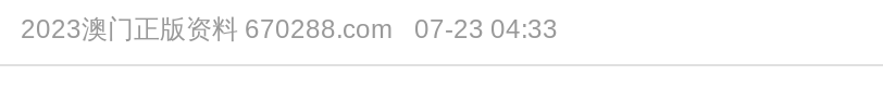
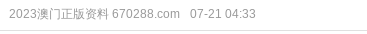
[21,14,558,45] 2023澳门正版资料 670288.com 07-23 04:33 -> [9,7,256,21] 2023澳门正版资料 670288.com 07-21 04:33

